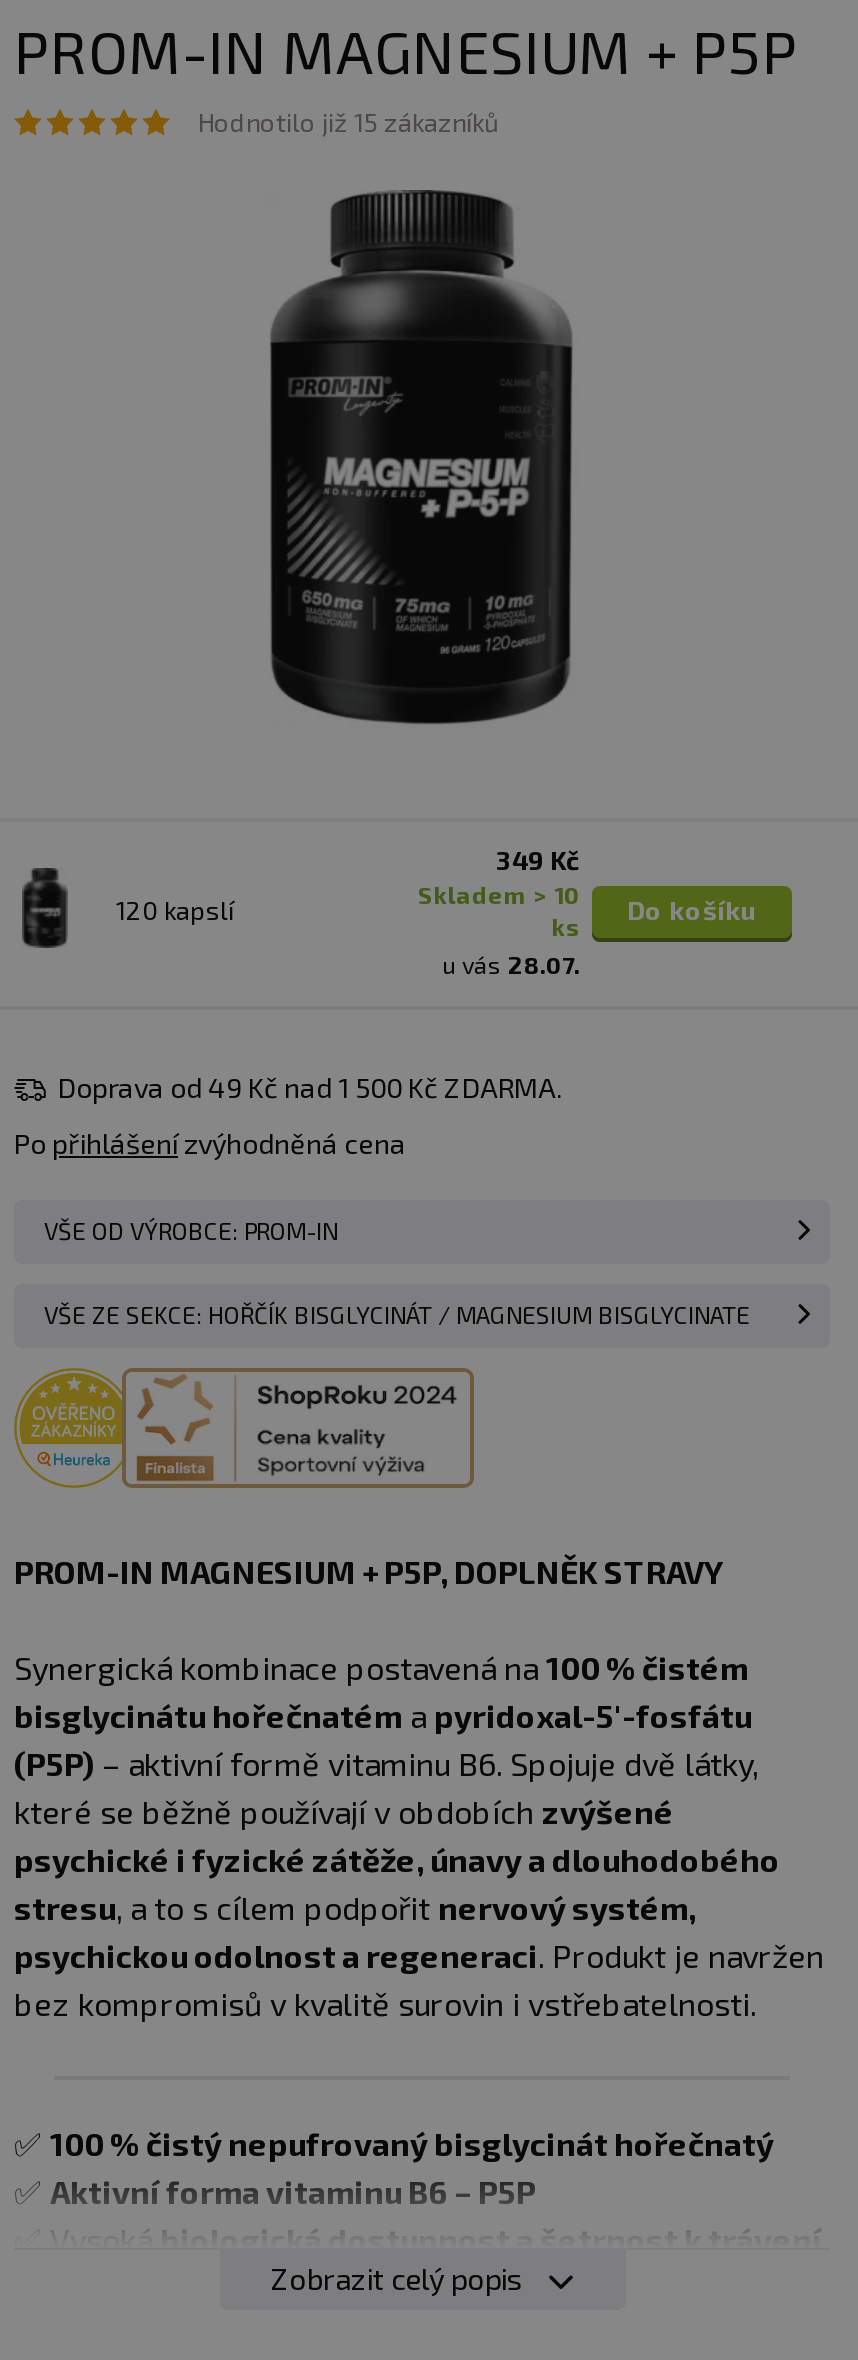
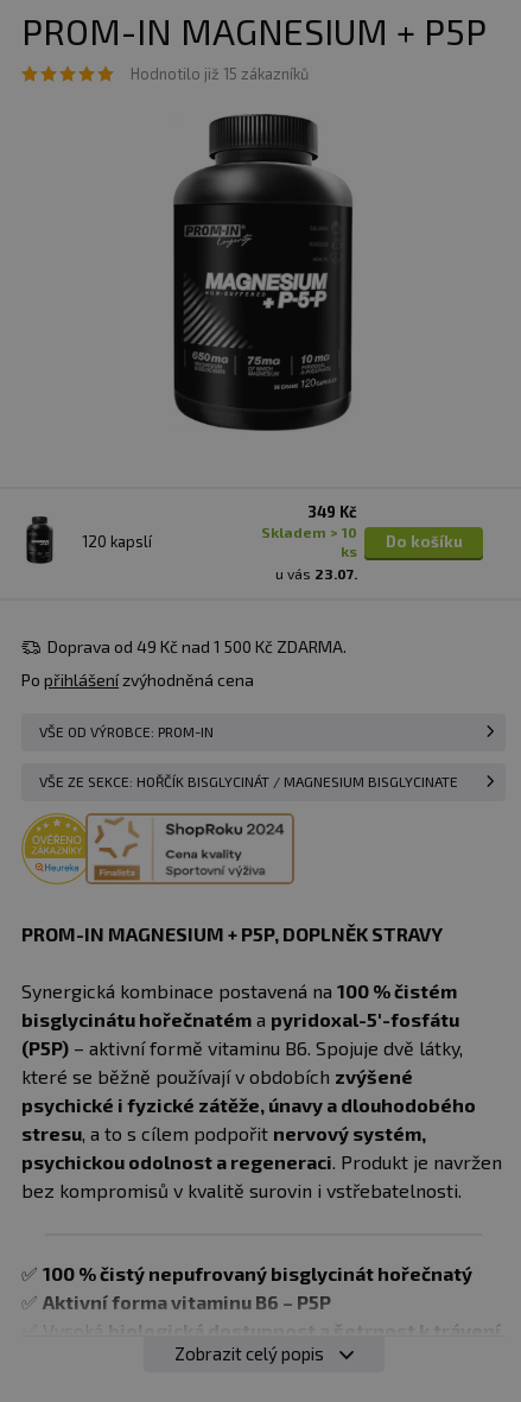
[442,950,580,978] u vás 28.07. -> [275,565,357,582] u vás 23.07.

